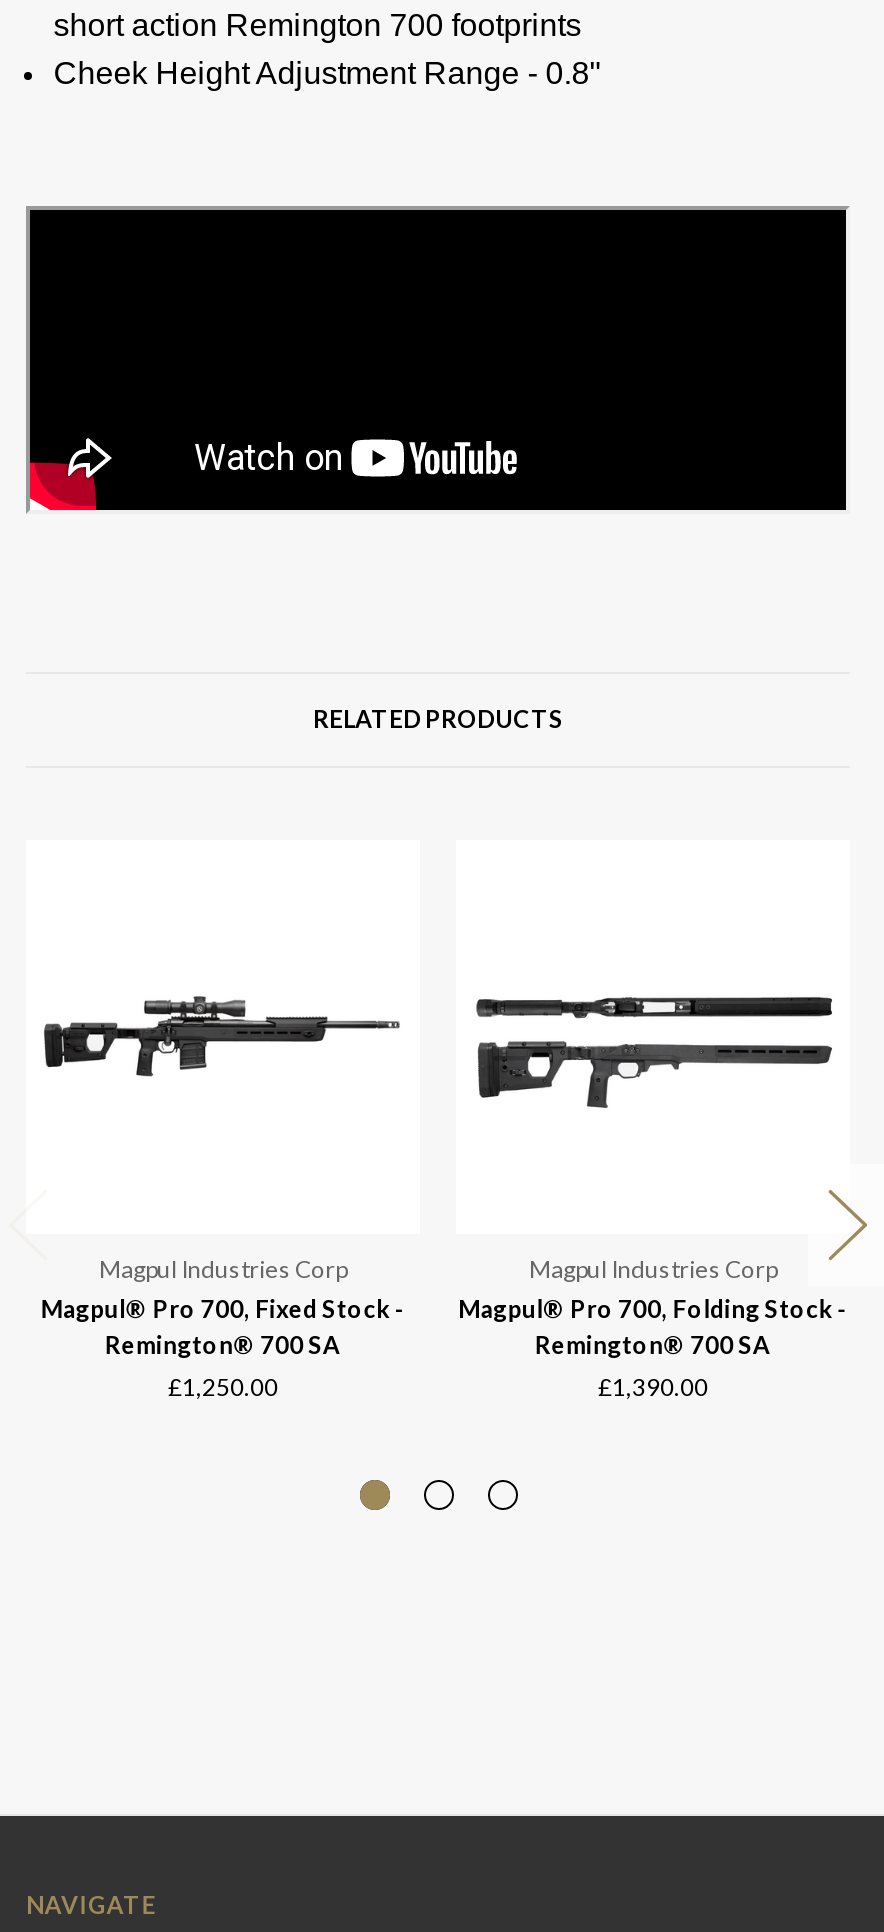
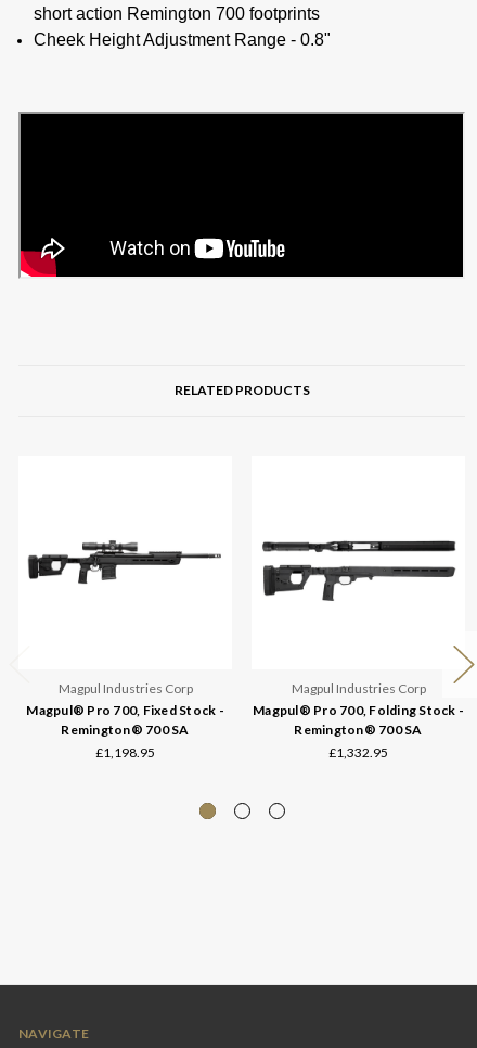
[168,1372,278,1402] £1,250.00 -> [95,744,155,761] £1,198.95
[598,1372,708,1402] £1,390.00 -> [328,744,388,761] £1,332.95

